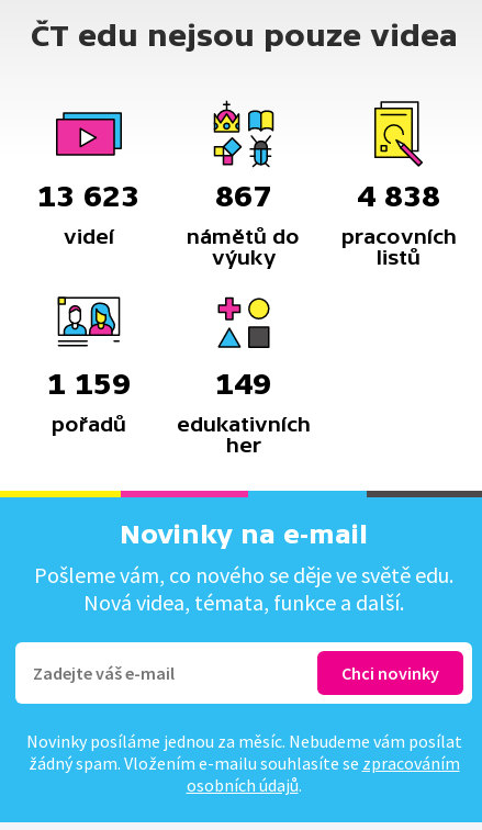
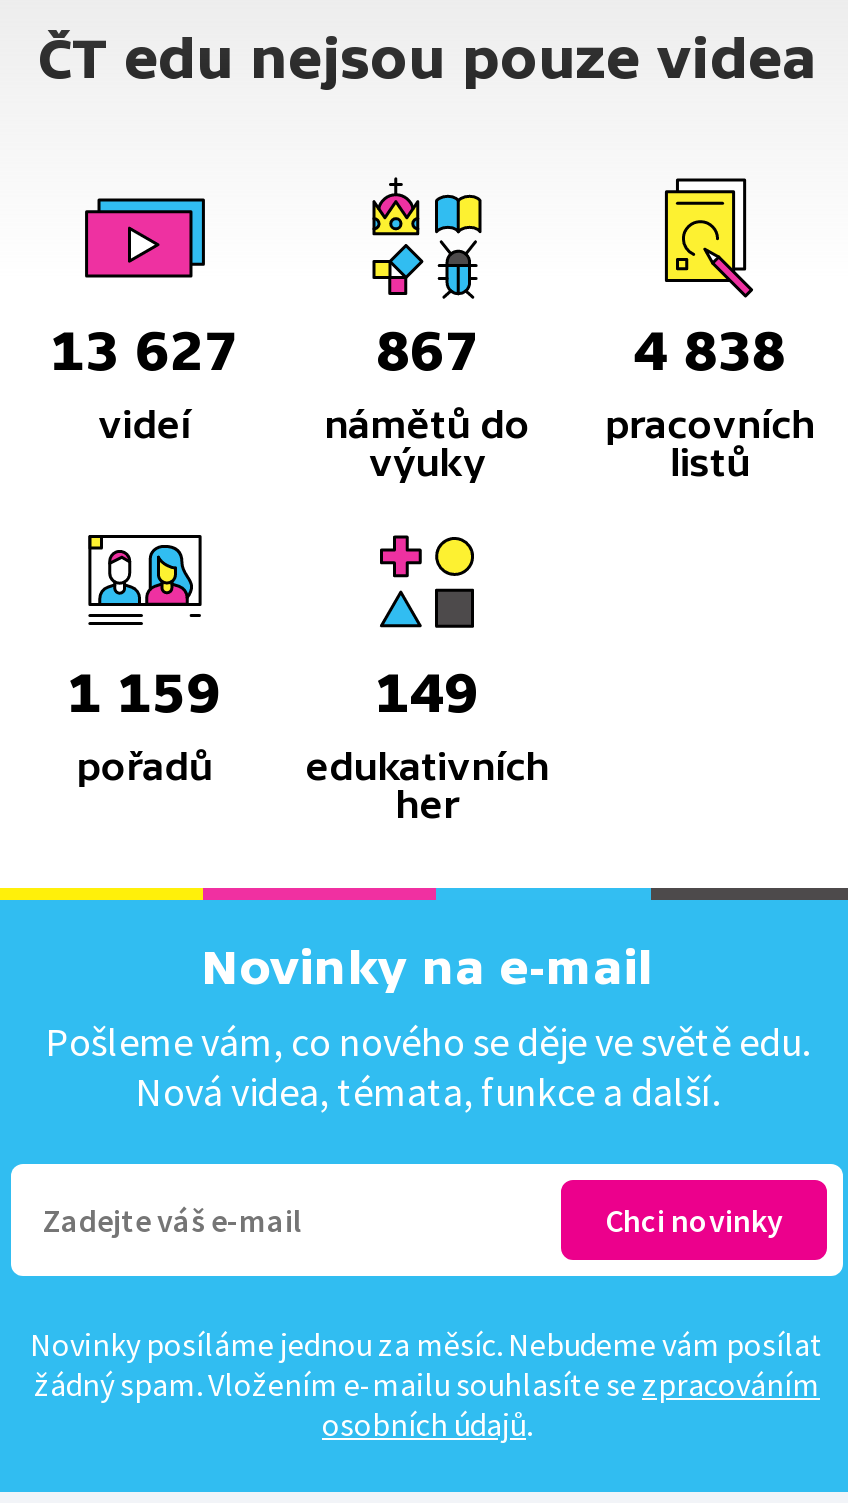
[38,178,140,213] 13 623 -> [51,318,237,382] 13 627

